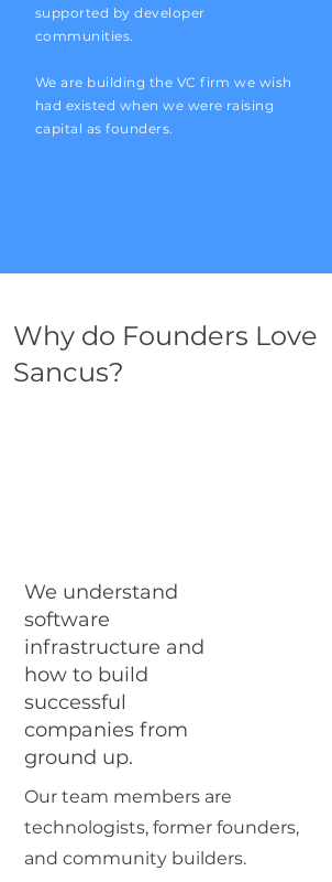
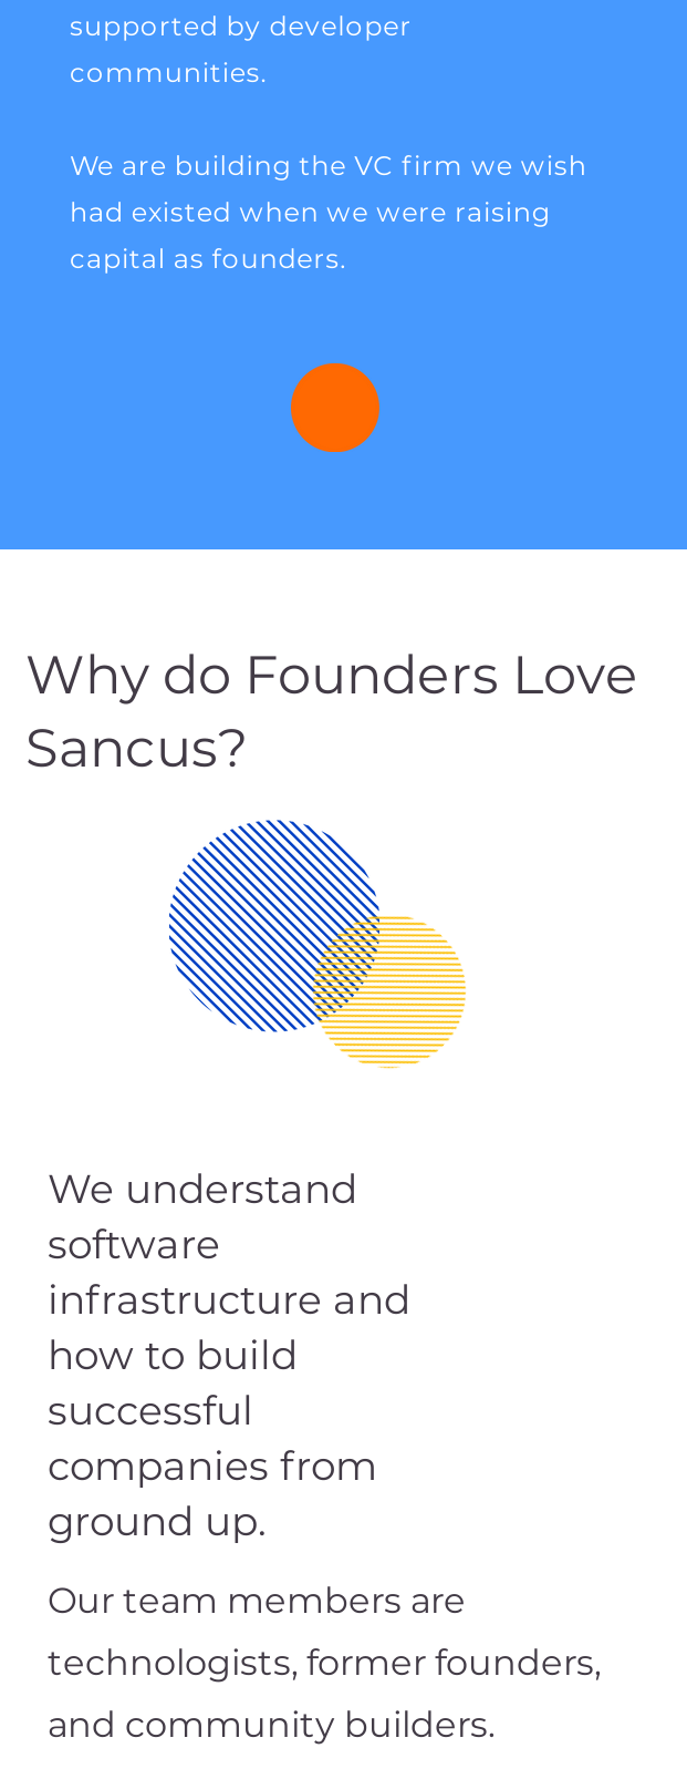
none -> [289,361,382,454] [image]
none -> [167,817,468,1070] [image]

